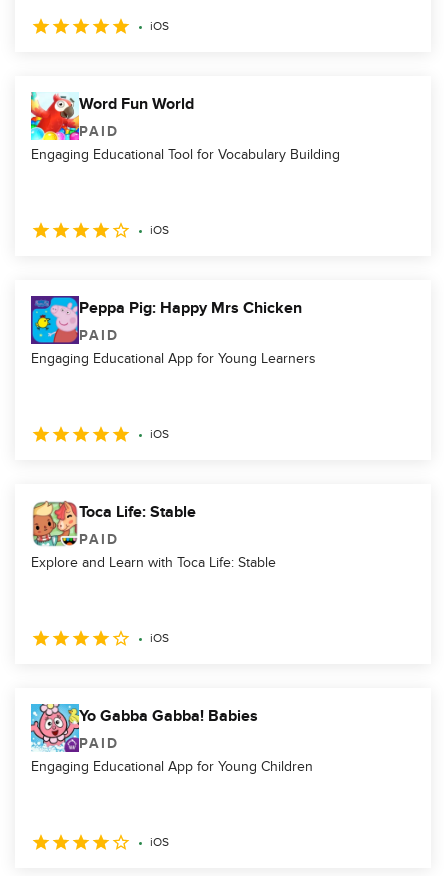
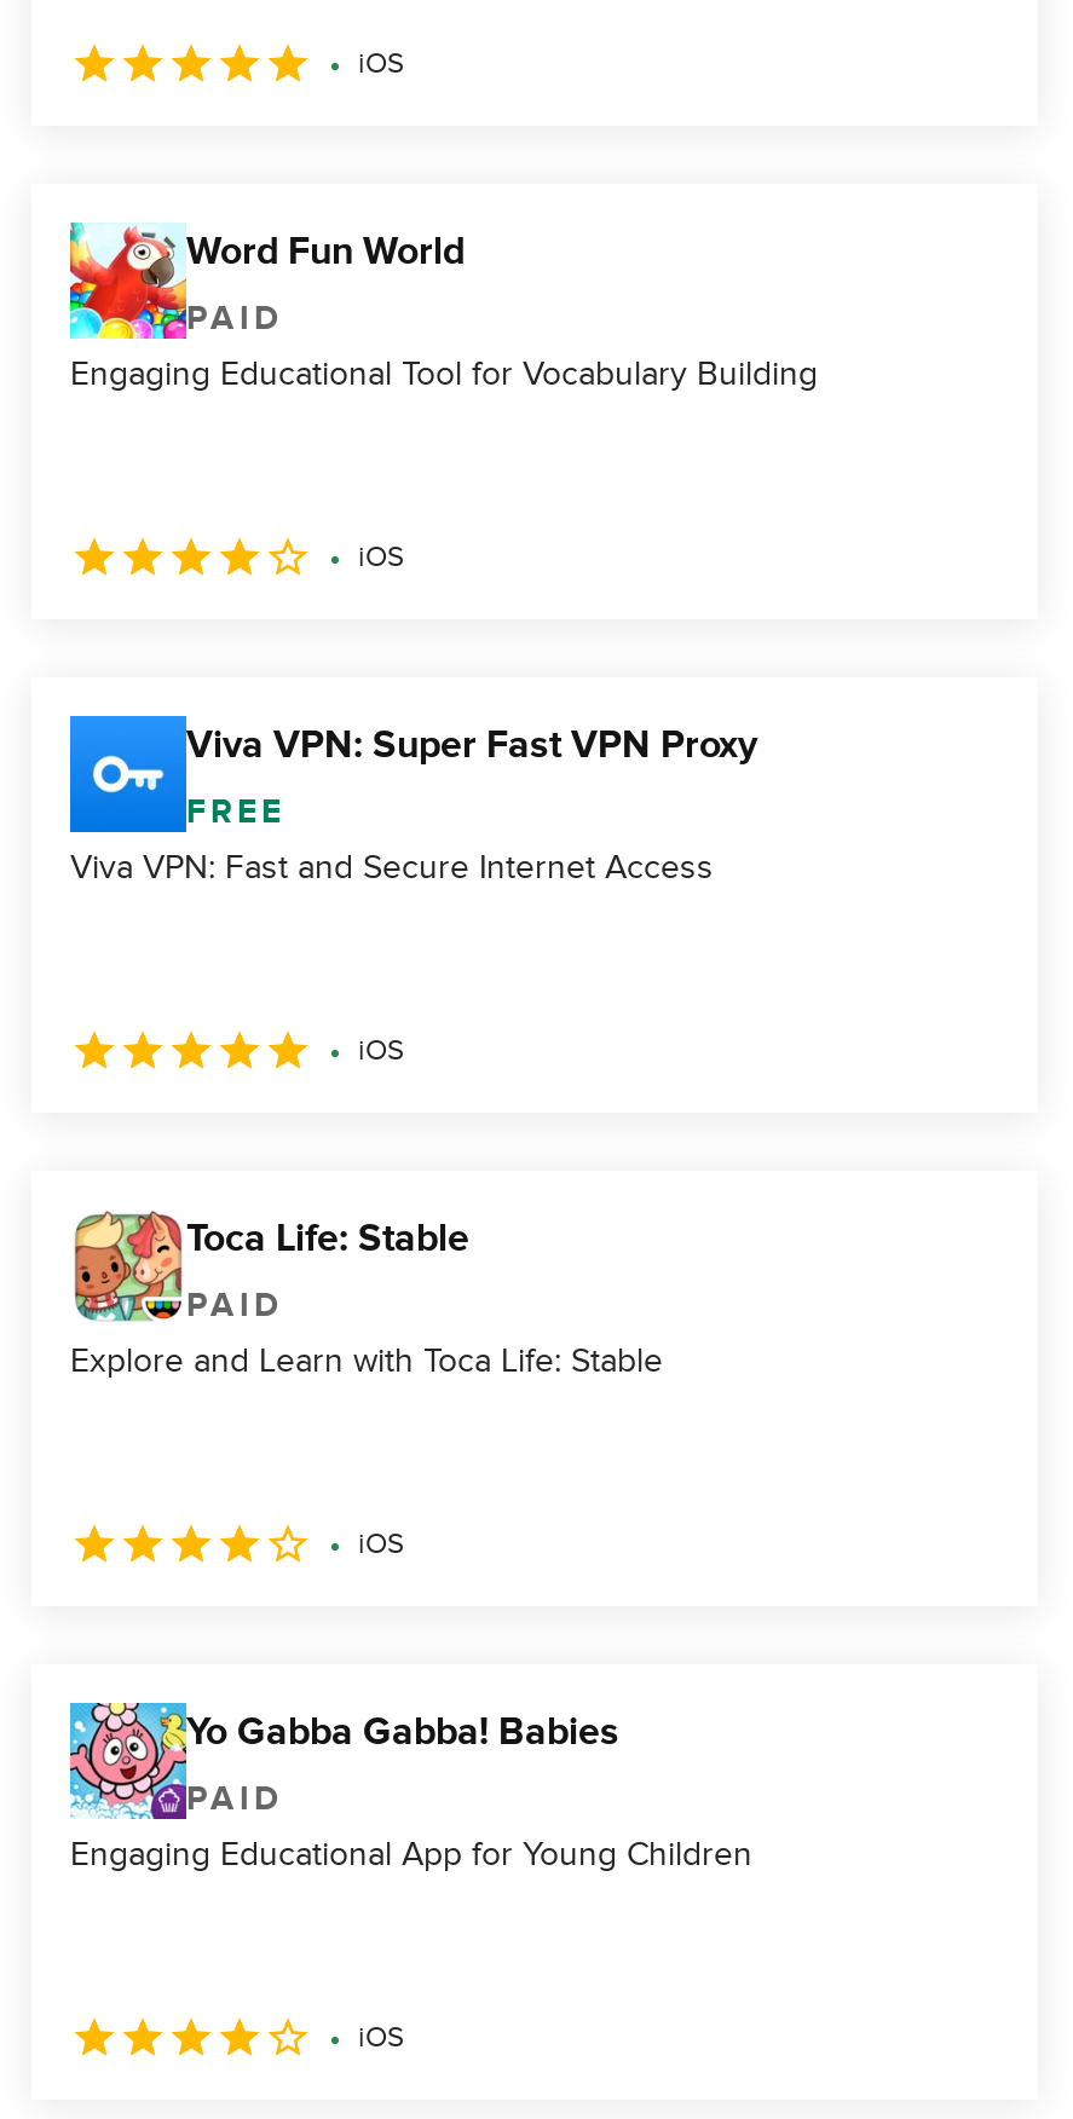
[30,295,316,367] [image] | Peppa Pig: Happy Mrs Chicken | PAID | Engaging Educational App for Young Learners -> [68,714,757,888] [image] | Viva VPN: Super Fast VPN Proxy | FREE | Viva VPN: Fast and Secure Internet Access

